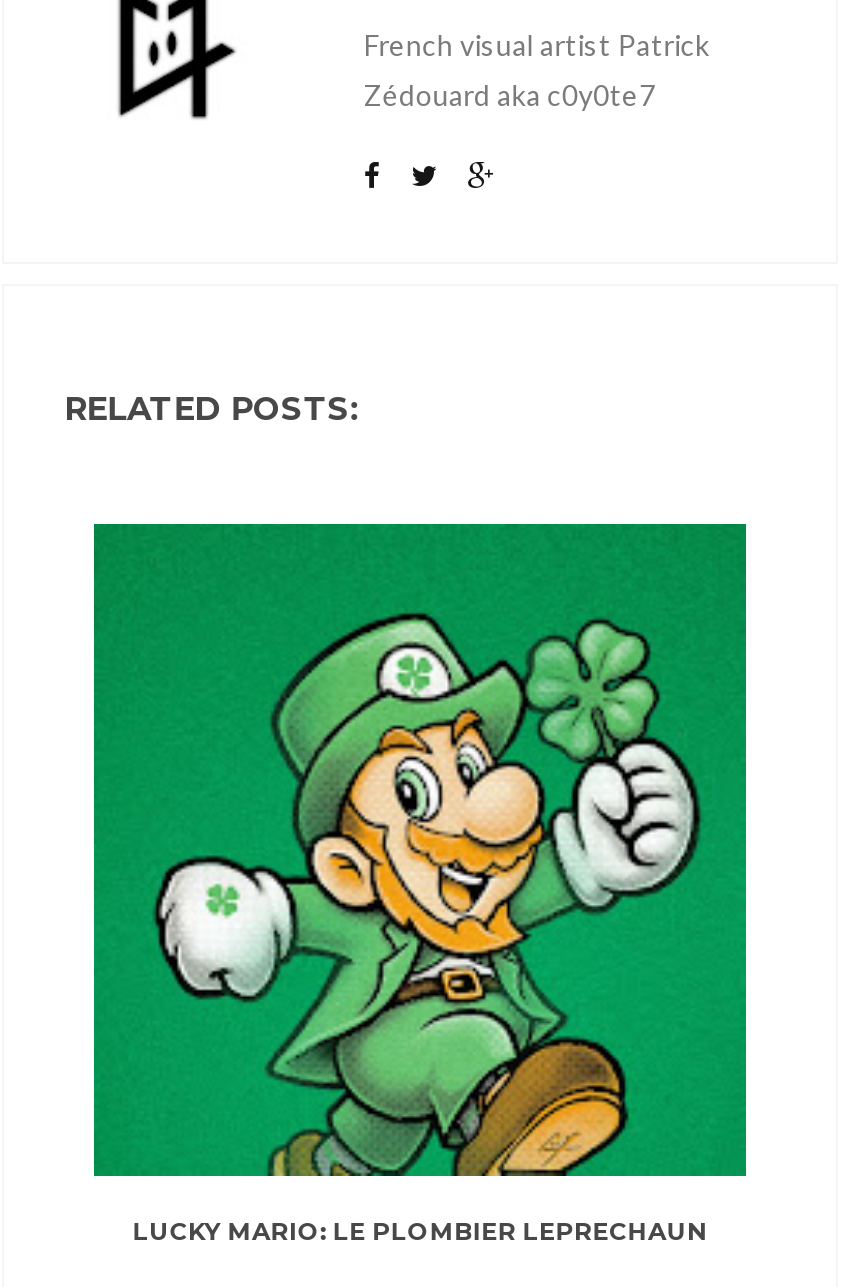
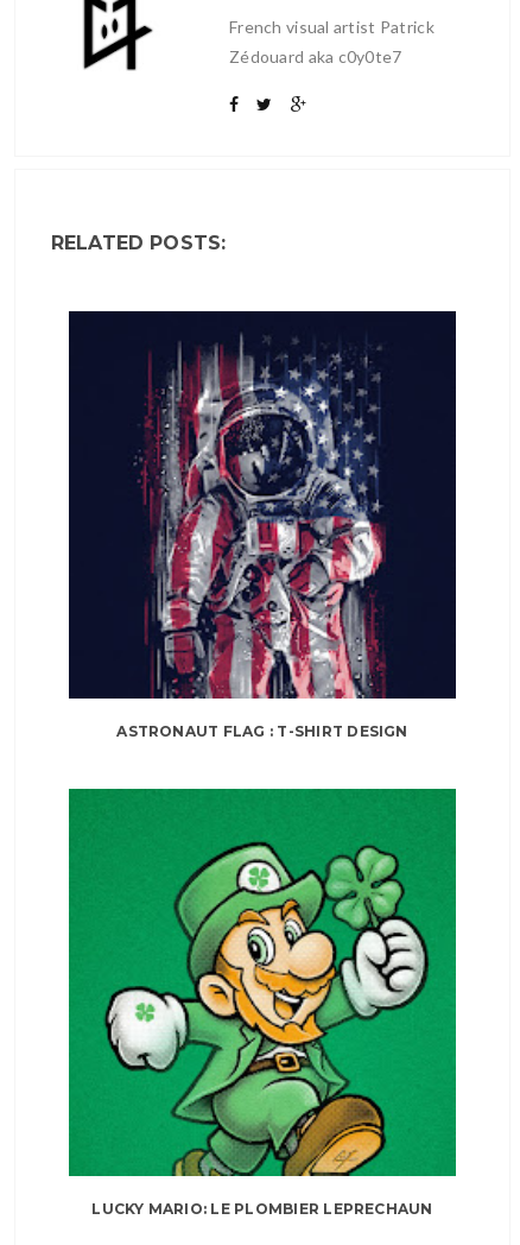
none -> [68,310,457,740] [image] | ASTRONAUT FLAG : T-SHIRT DESIGN

